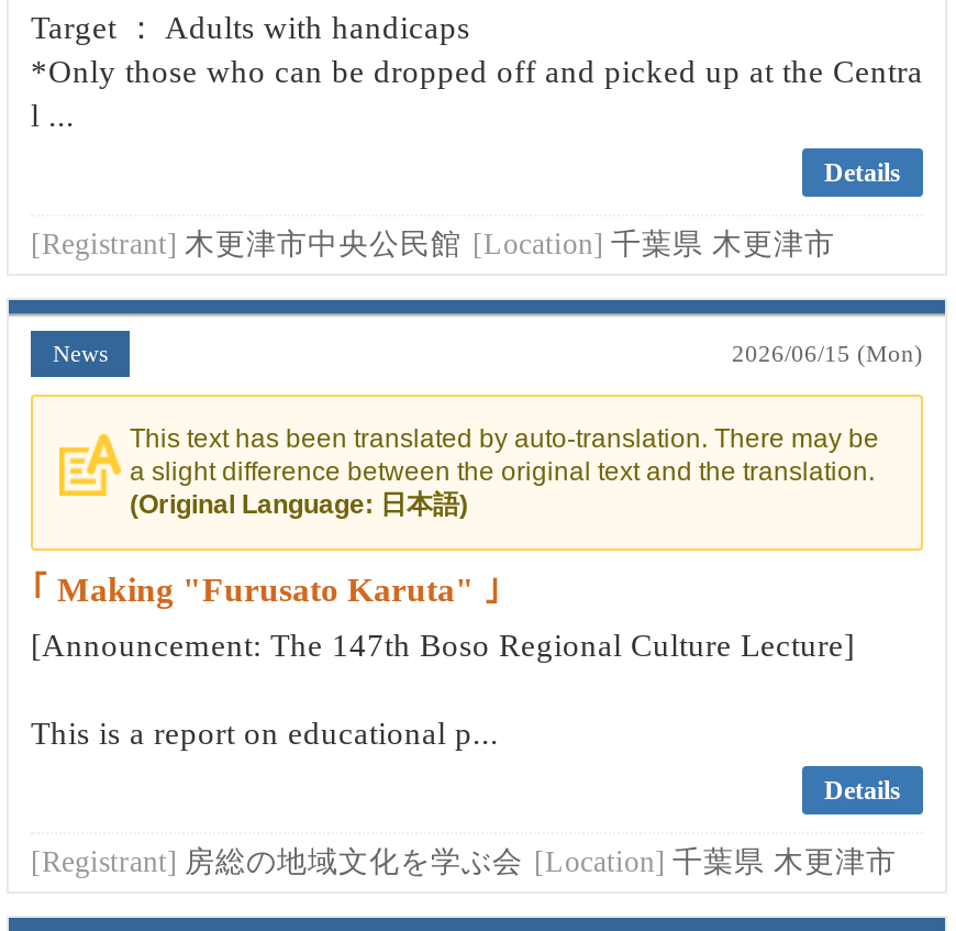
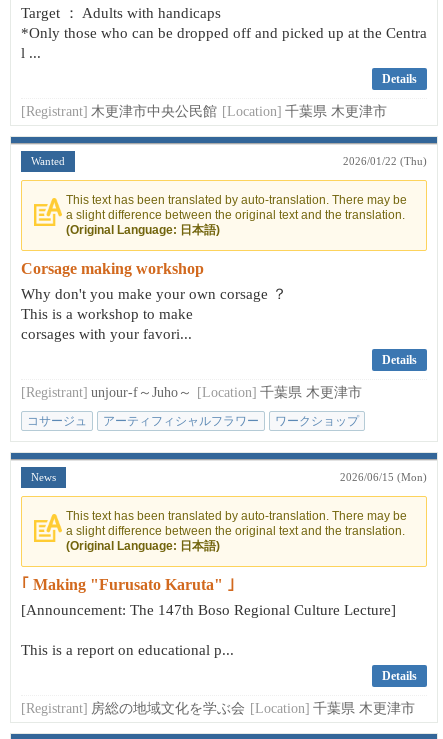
none -> [21,155,427,428] Wanted | 2026/01/22 (Thu) | This text has been translated by auto-translation. There may be | a slight difference between the original text and the translation. | (Original Language: 日本語) | Corsage making workshop | Why don't you make your own corsage ？ | This is a workshop to make | corsages with your favori... | Details | [Registrant] unjour-f～Juho～ [Location] 千葉県 木更津市 | コサージュ | アーティフィシャルフラワー | ワークショップ

